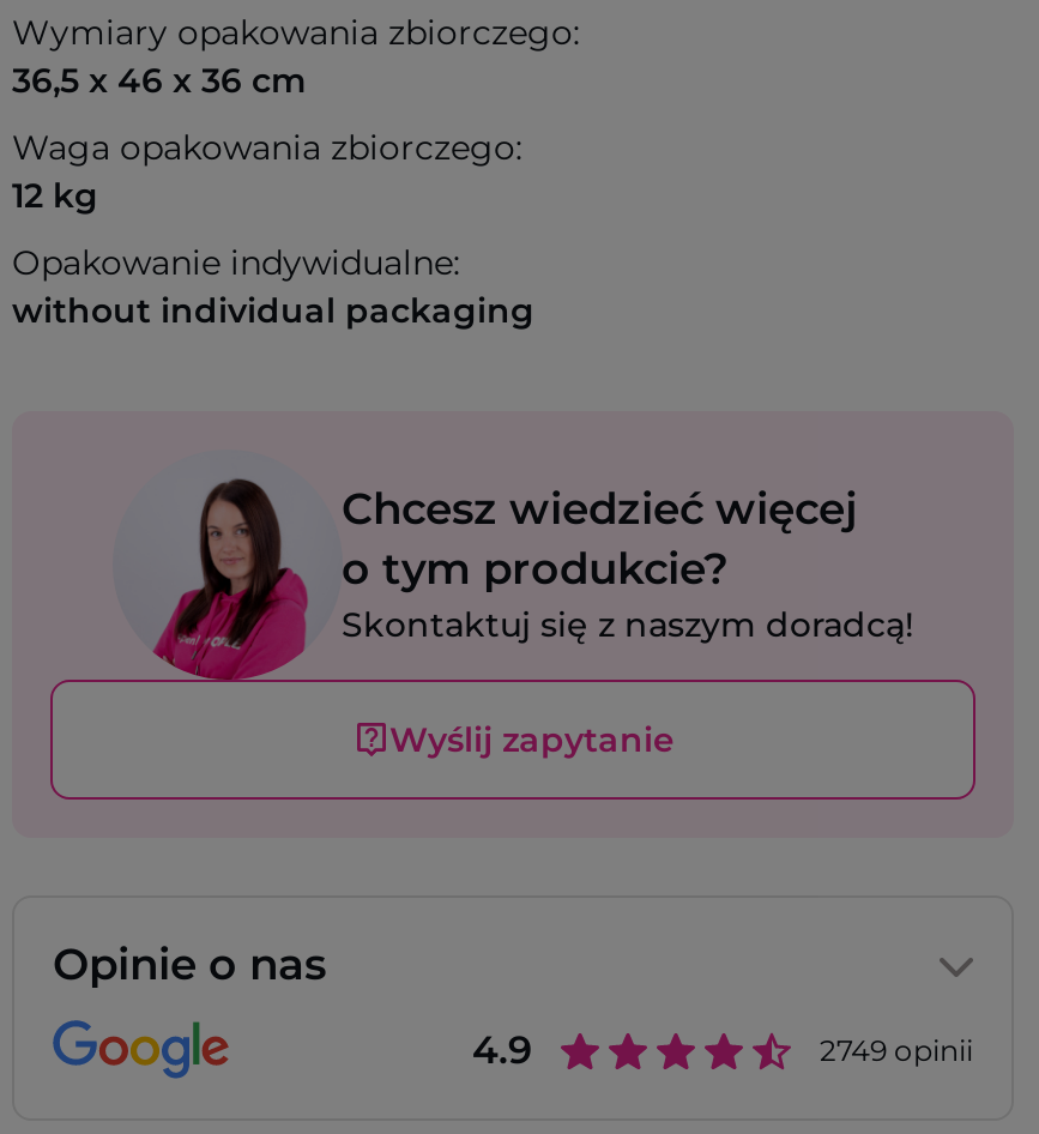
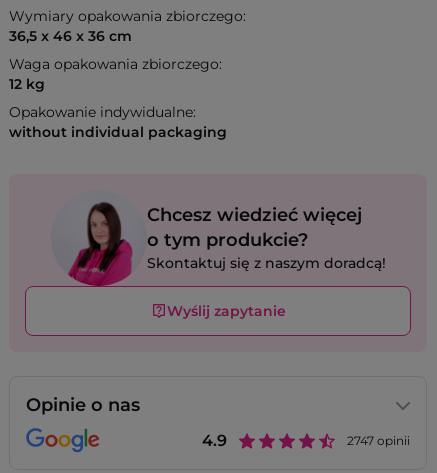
[820,1033,973,1069] 2749 opinii -> [347,433,410,448] 2747 opinii

